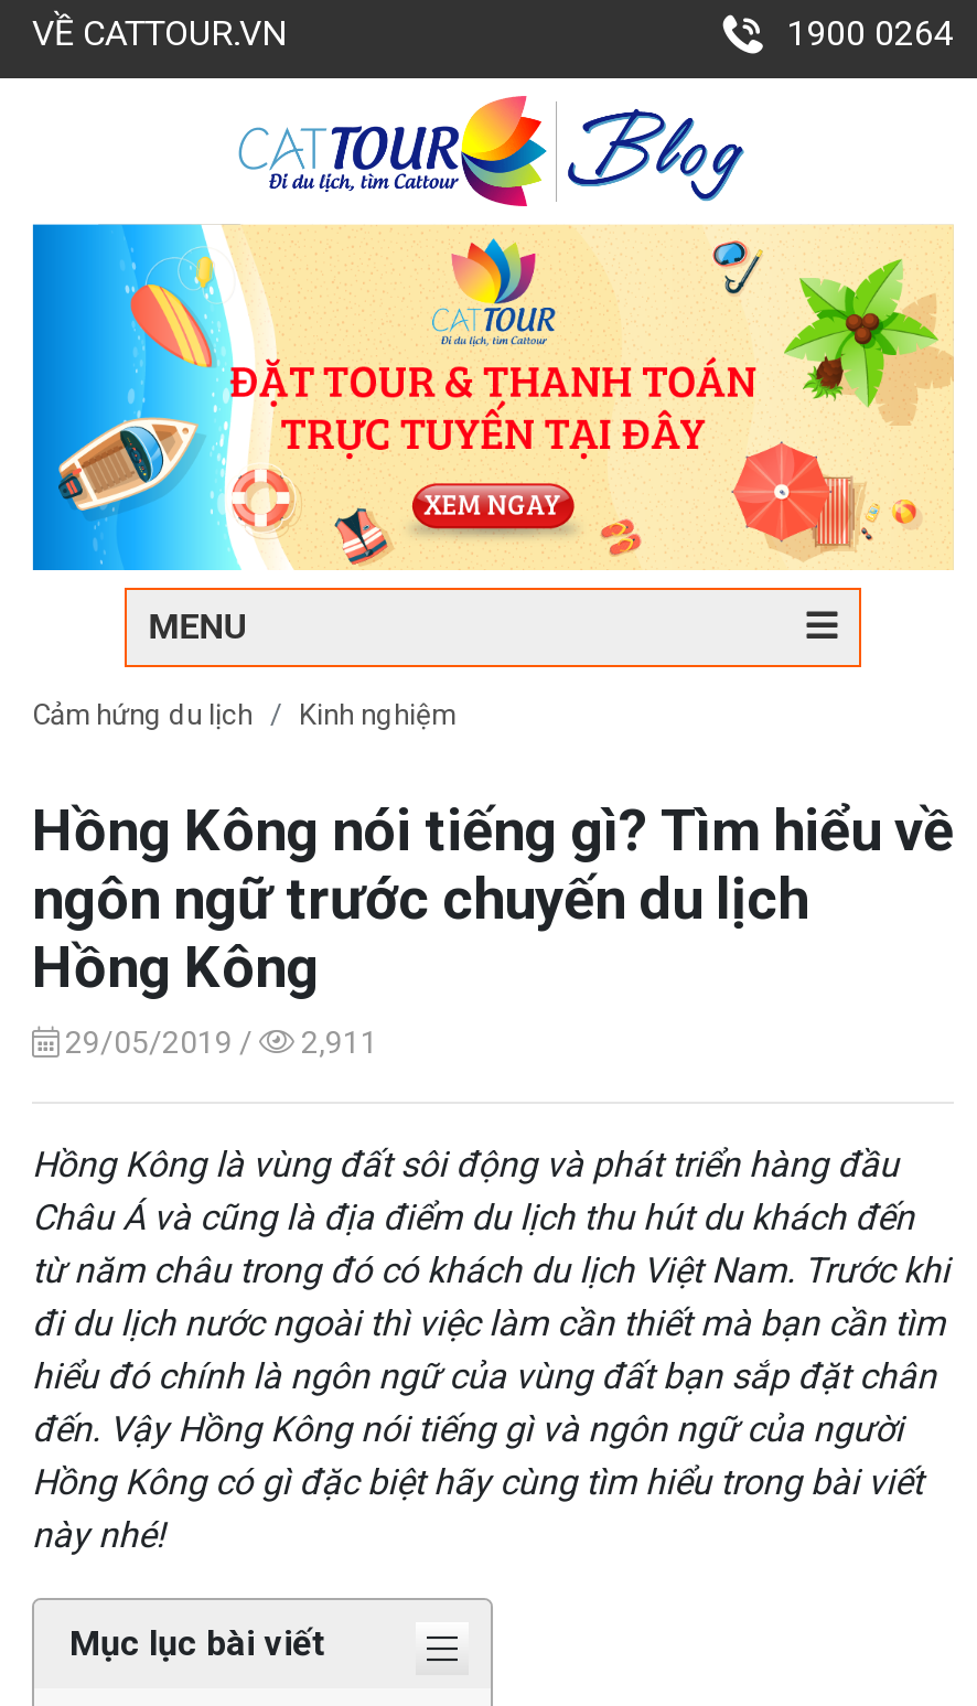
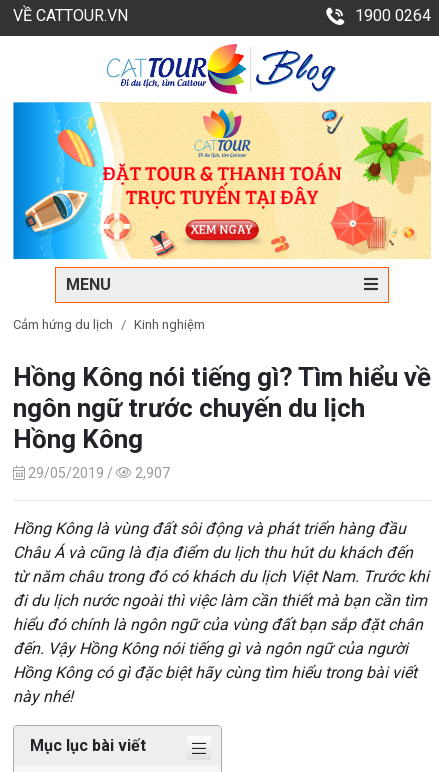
[58,1024,378,1059] 29/05/2019 / 2,911 -> [25,465,170,481] 29/05/2019 / 2,907

